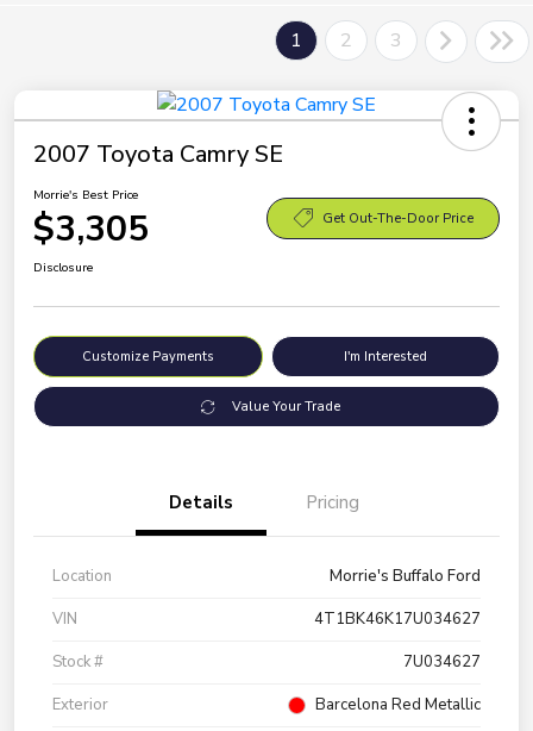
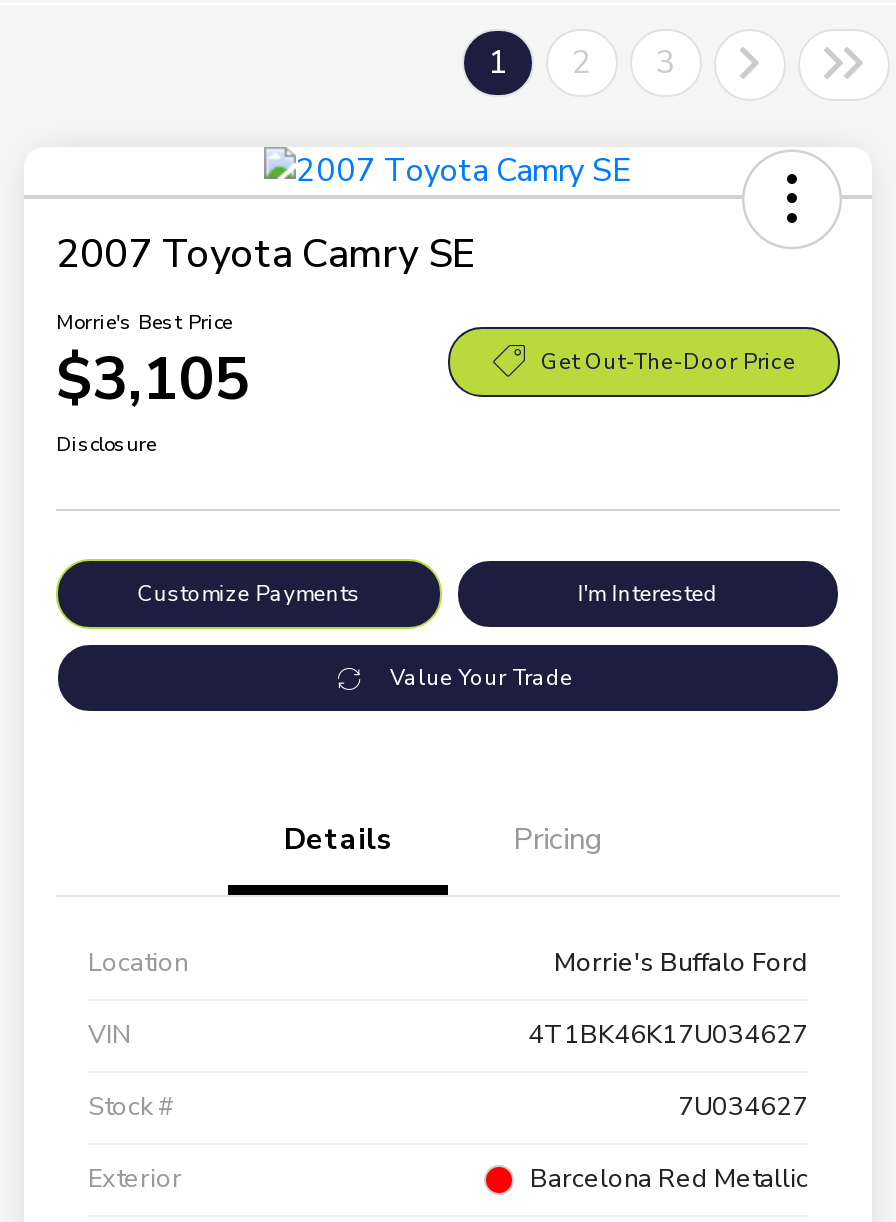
[33,205,149,254] $3,305 -> [56,339,250,421] $3,105

